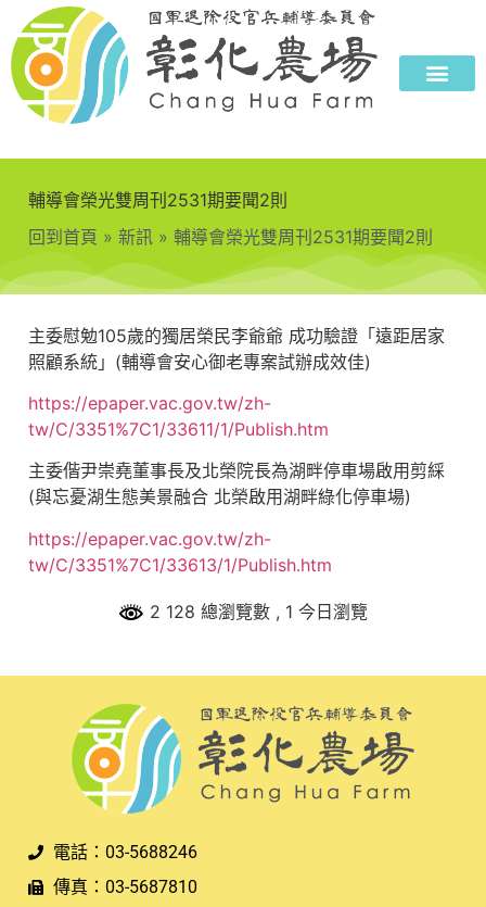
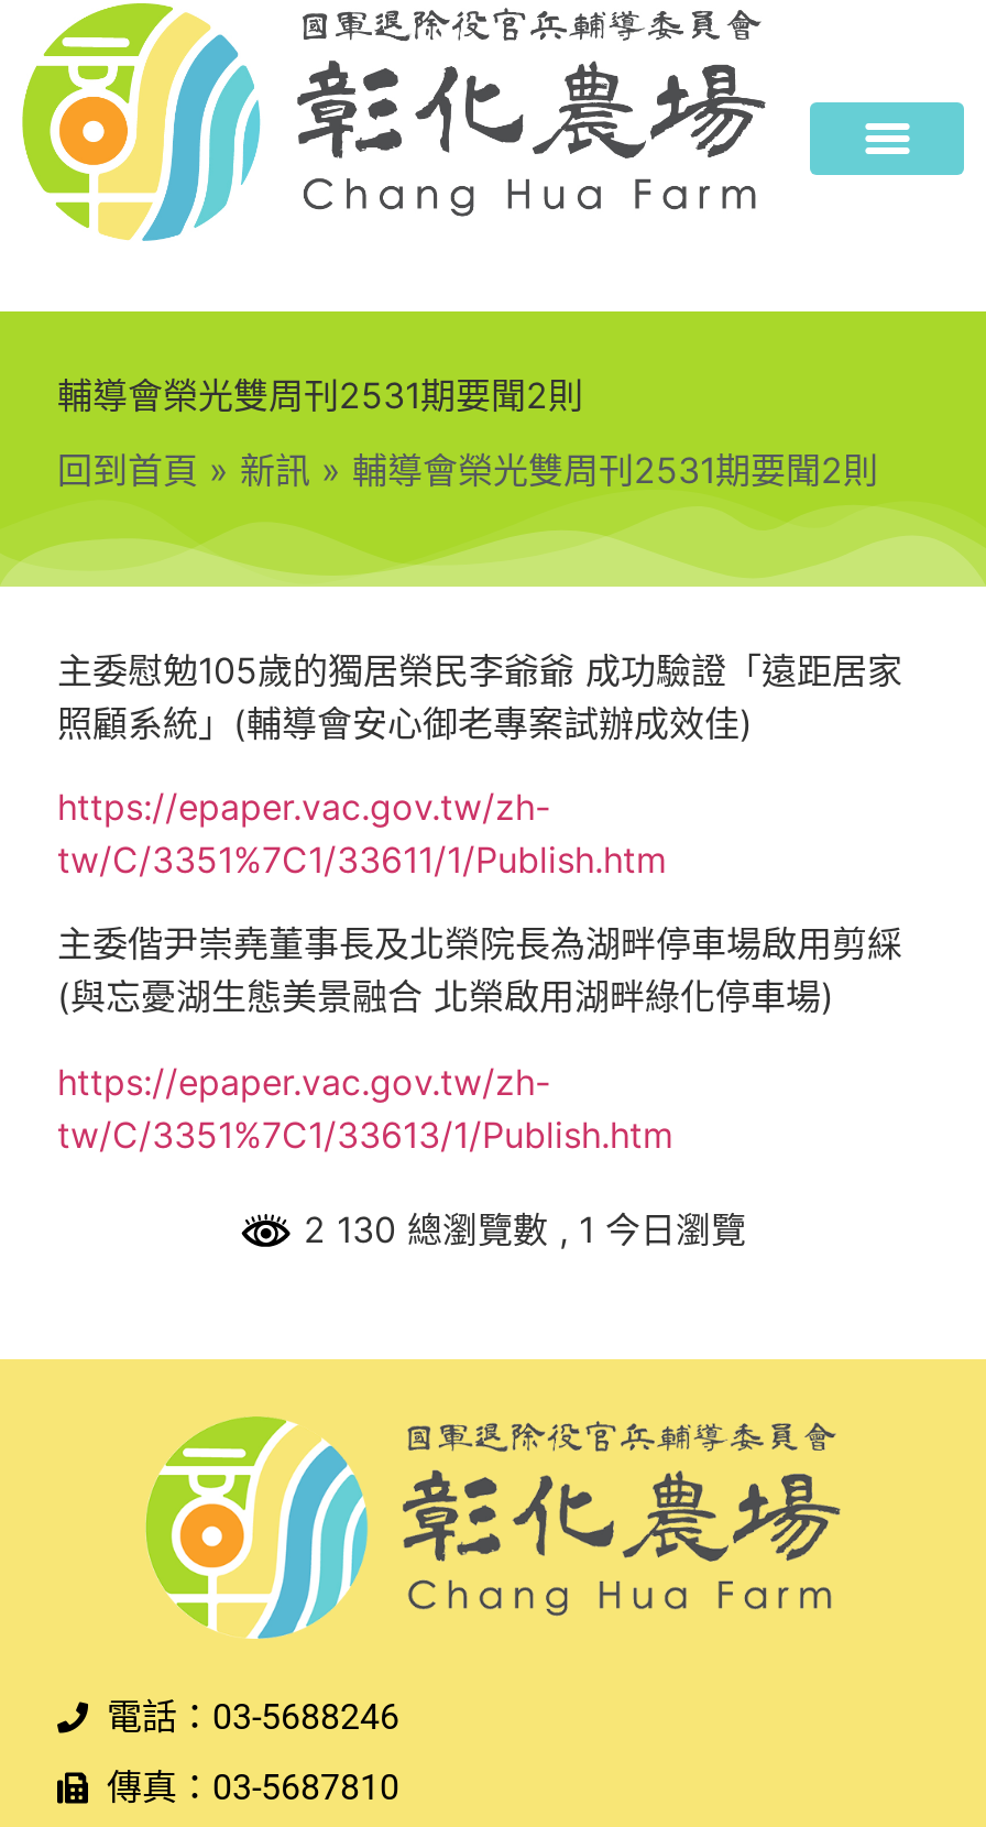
[144,601,368,623] 2 128 總瀏覽數, 1 今日瀏覽 -> [293,1208,746,1252] 2 130 總瀏覽數, 1 今日瀏覽

